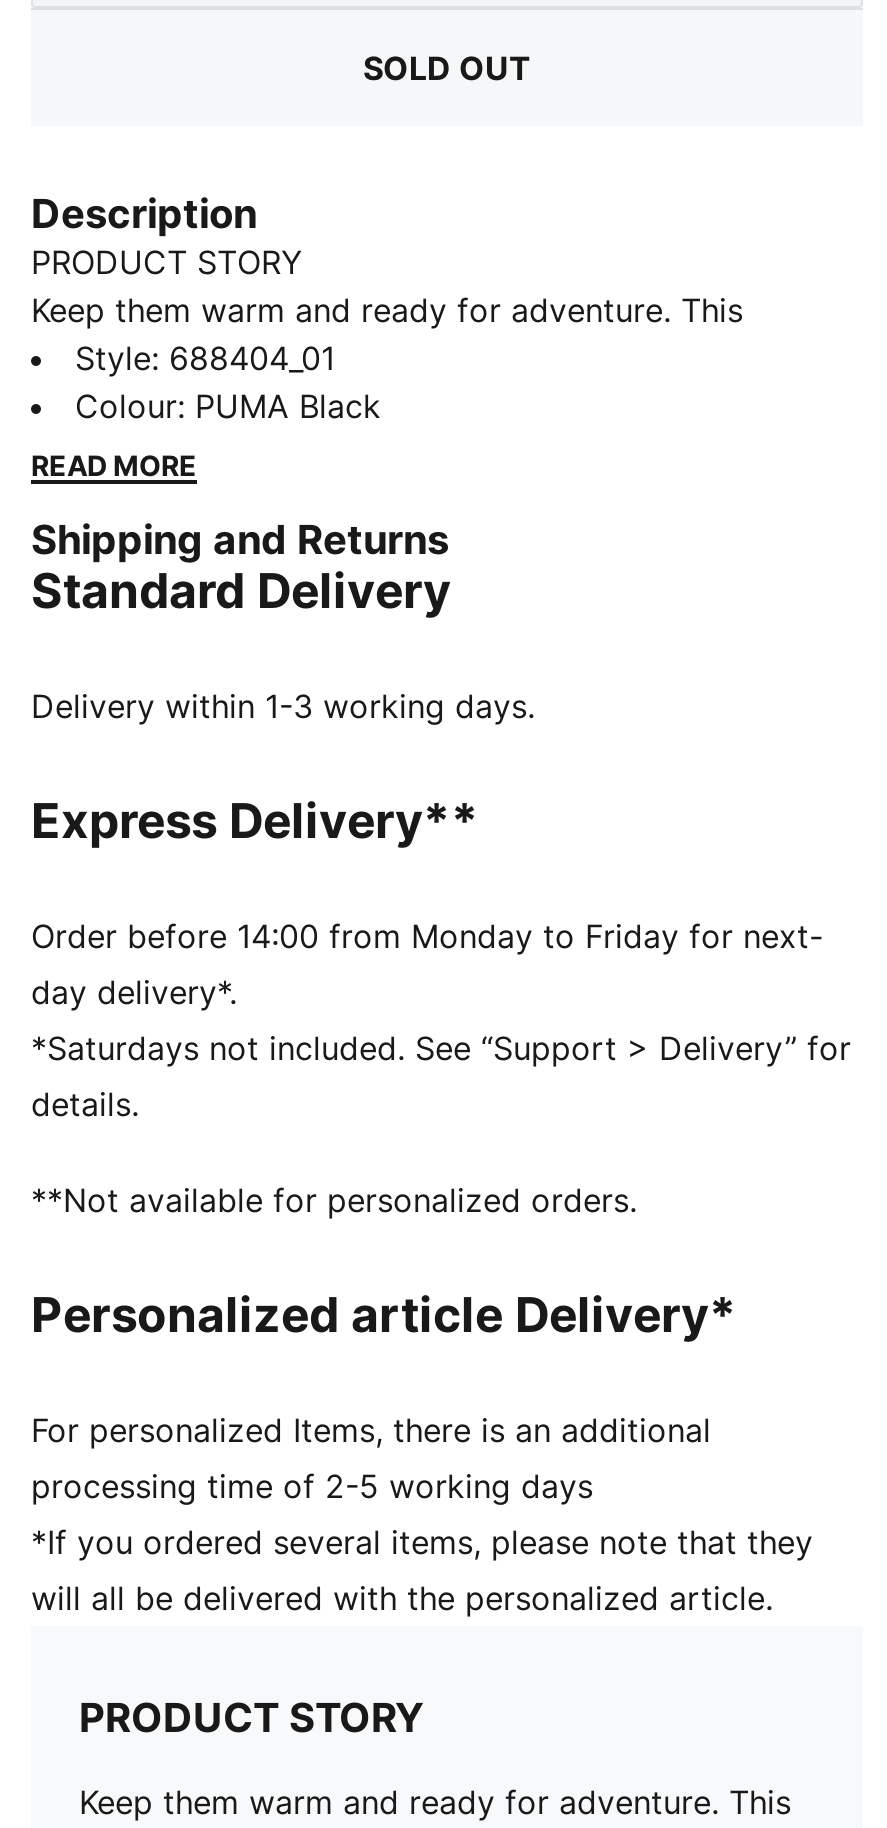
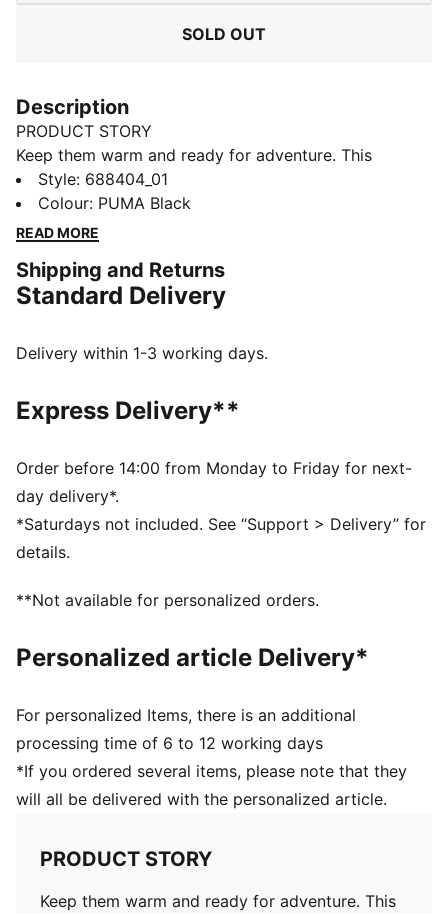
[31,1466,593,1506] processing time of 2-5 working days -> [16,733,323,753] processing time of 6 to 12 working days

